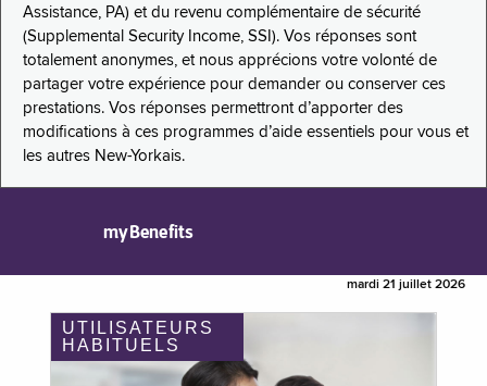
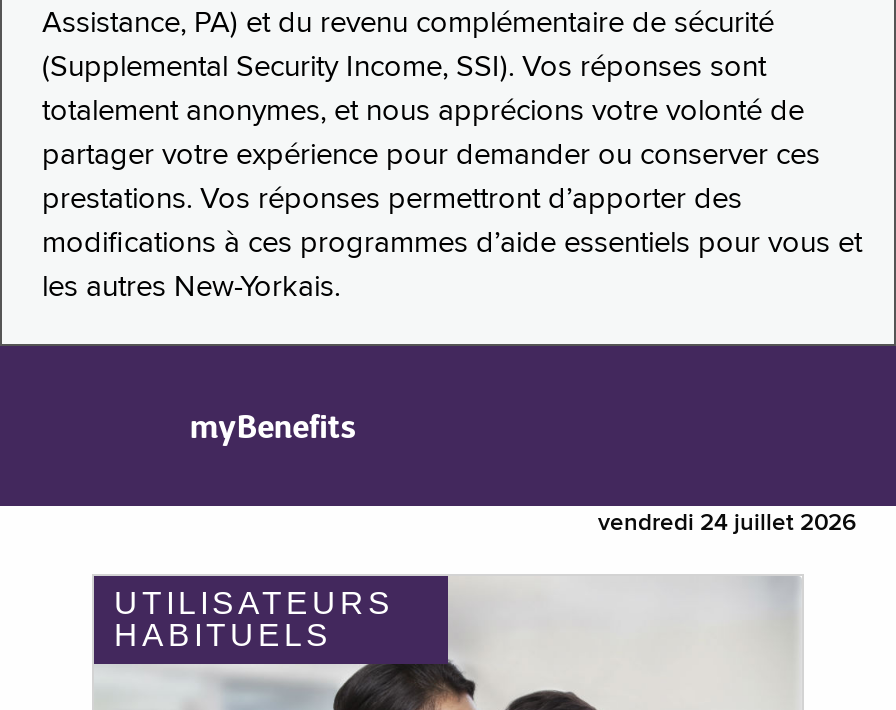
[347,278,465,292] mardi 21 juillet 2026 -> [598,512,856,536] vendredi 24 juillet 2026

